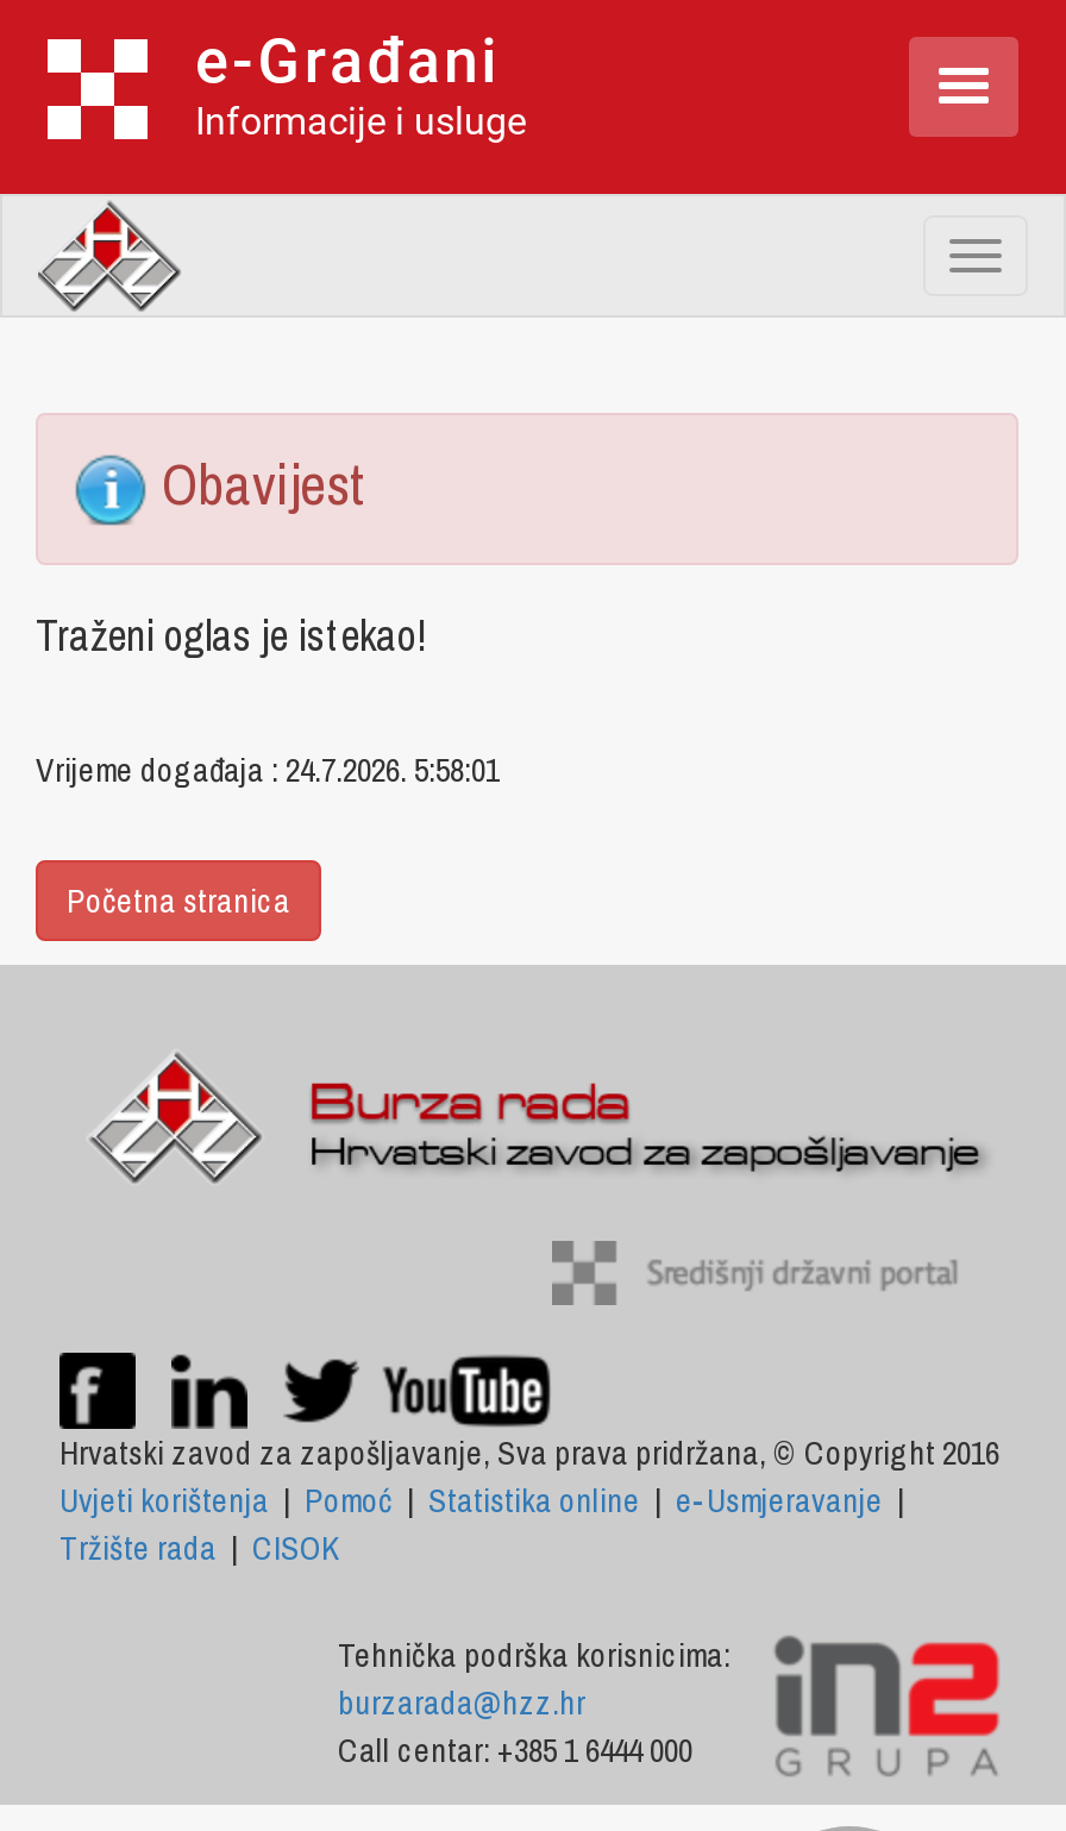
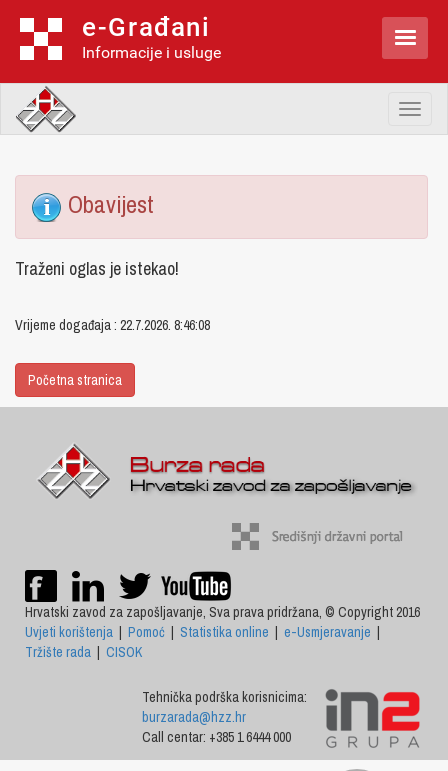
[36,748,500,791] Vrijeme događaja : 24.7.2026. 5:58:01 -> [15,316,210,334] Vrijeme događaja : 22.7.2026. 8:46:08

